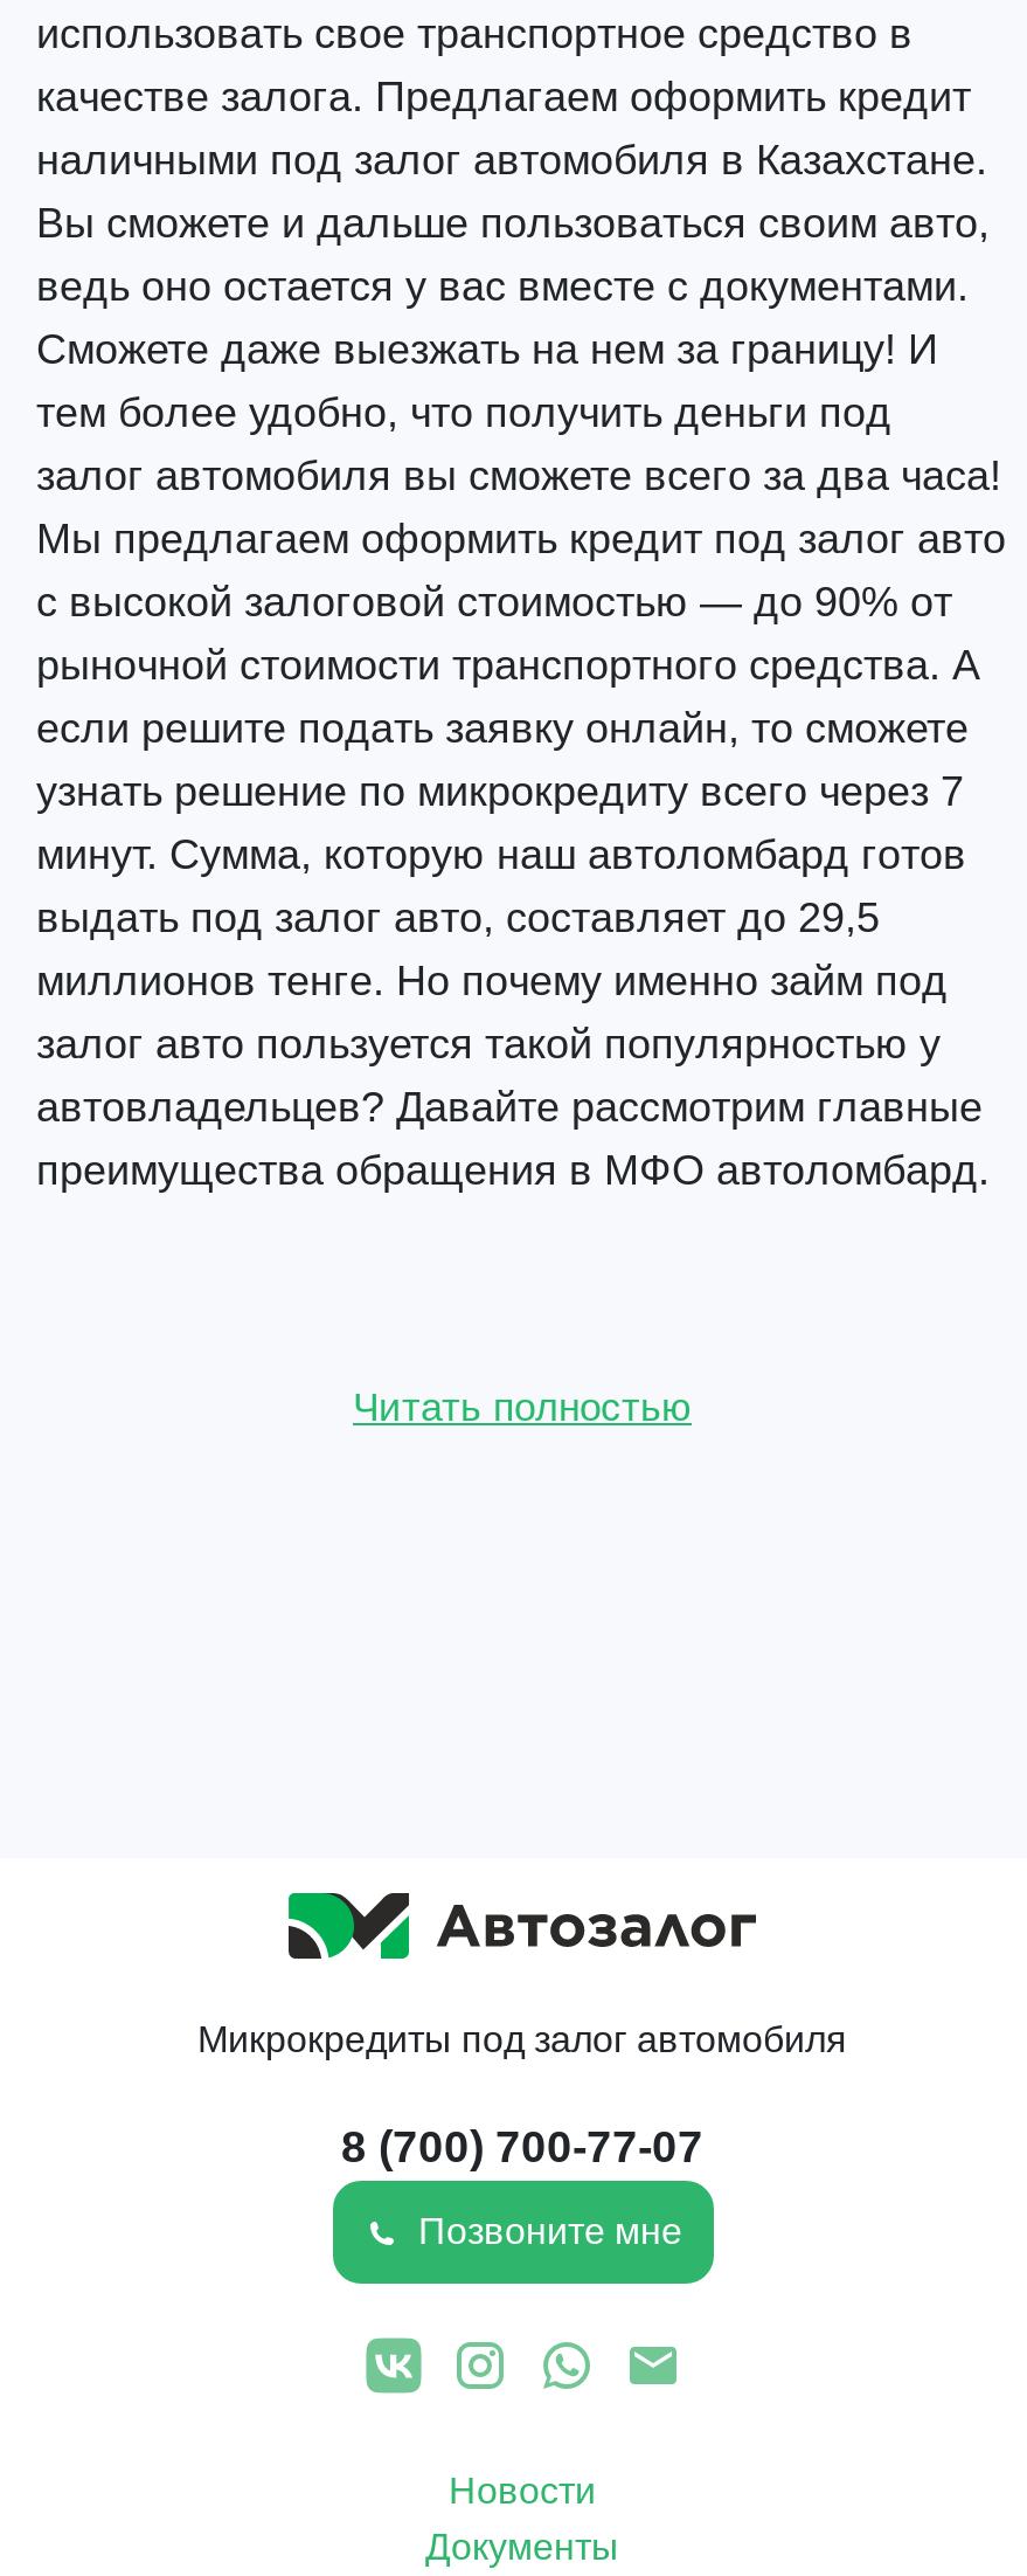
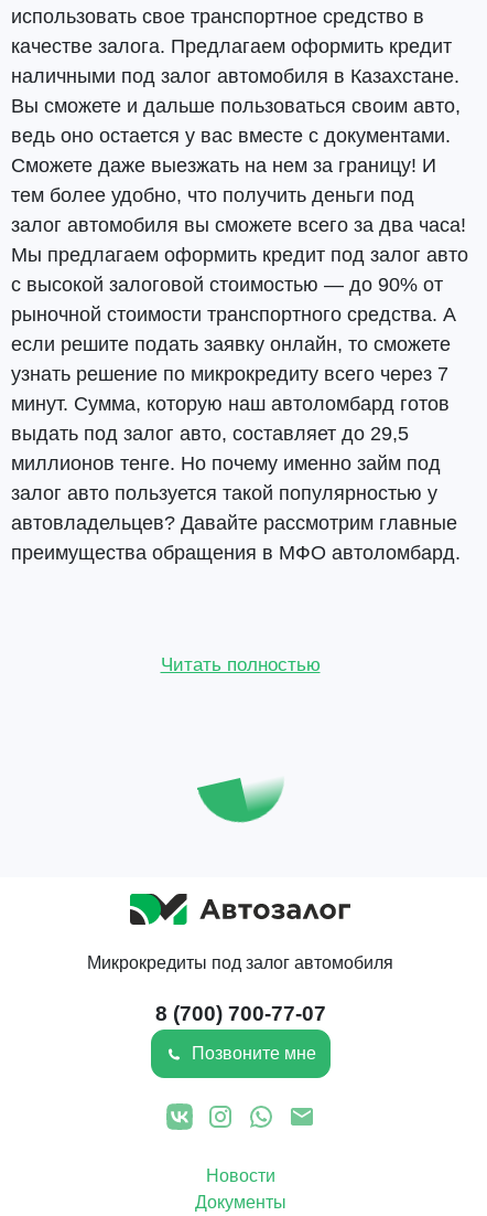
none -> [196,777,284,823] [image]

